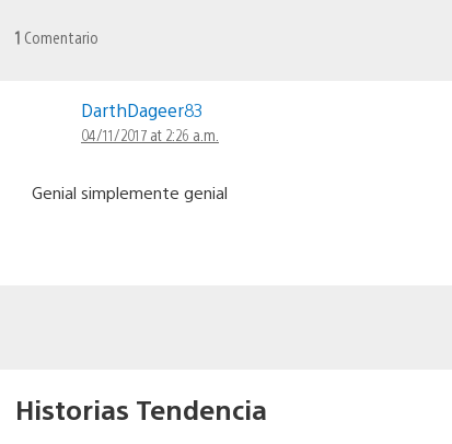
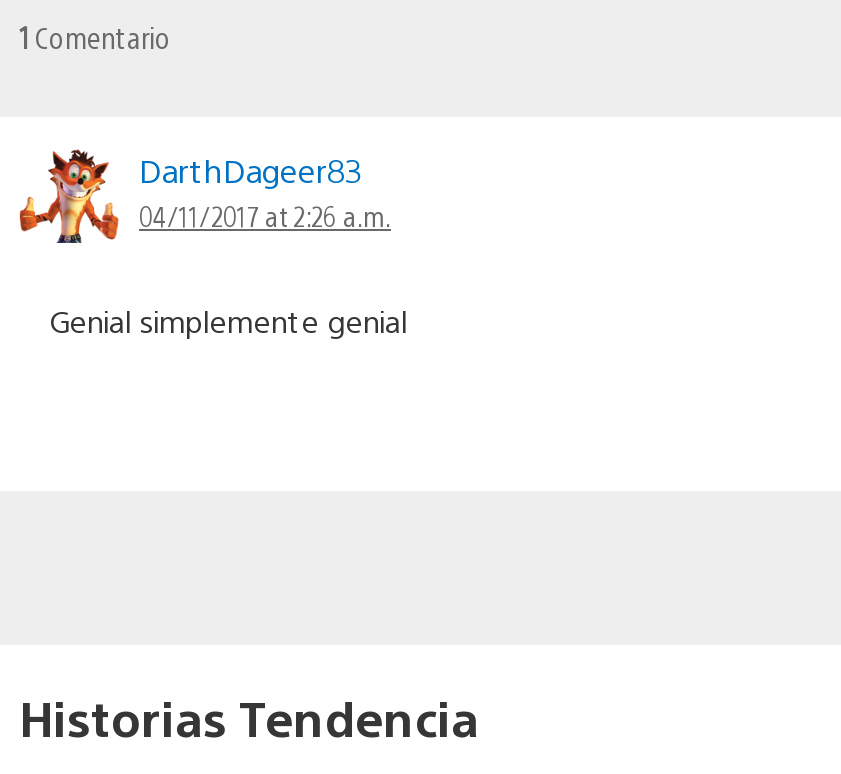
none -> [17,147,121,245] [image]

